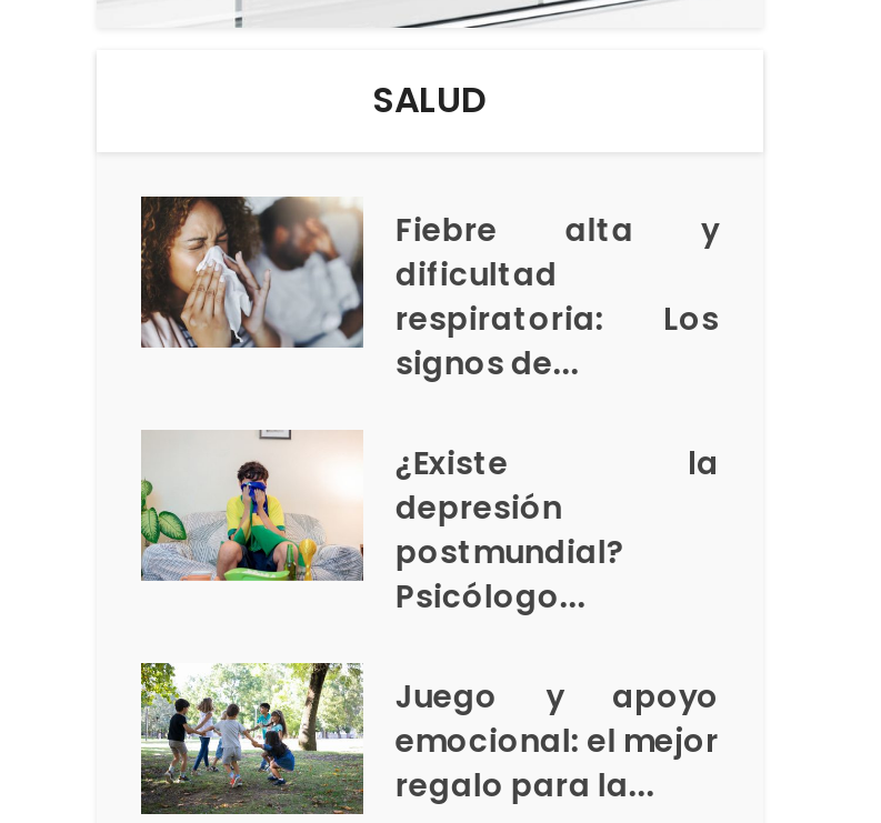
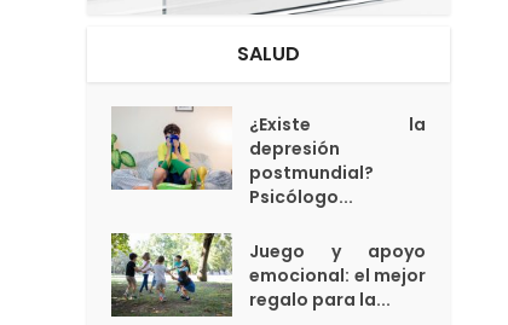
[139,195,719,385] [image] | Fiebre alta y | dificultad | respiratoria: Los | signos de... -> none

